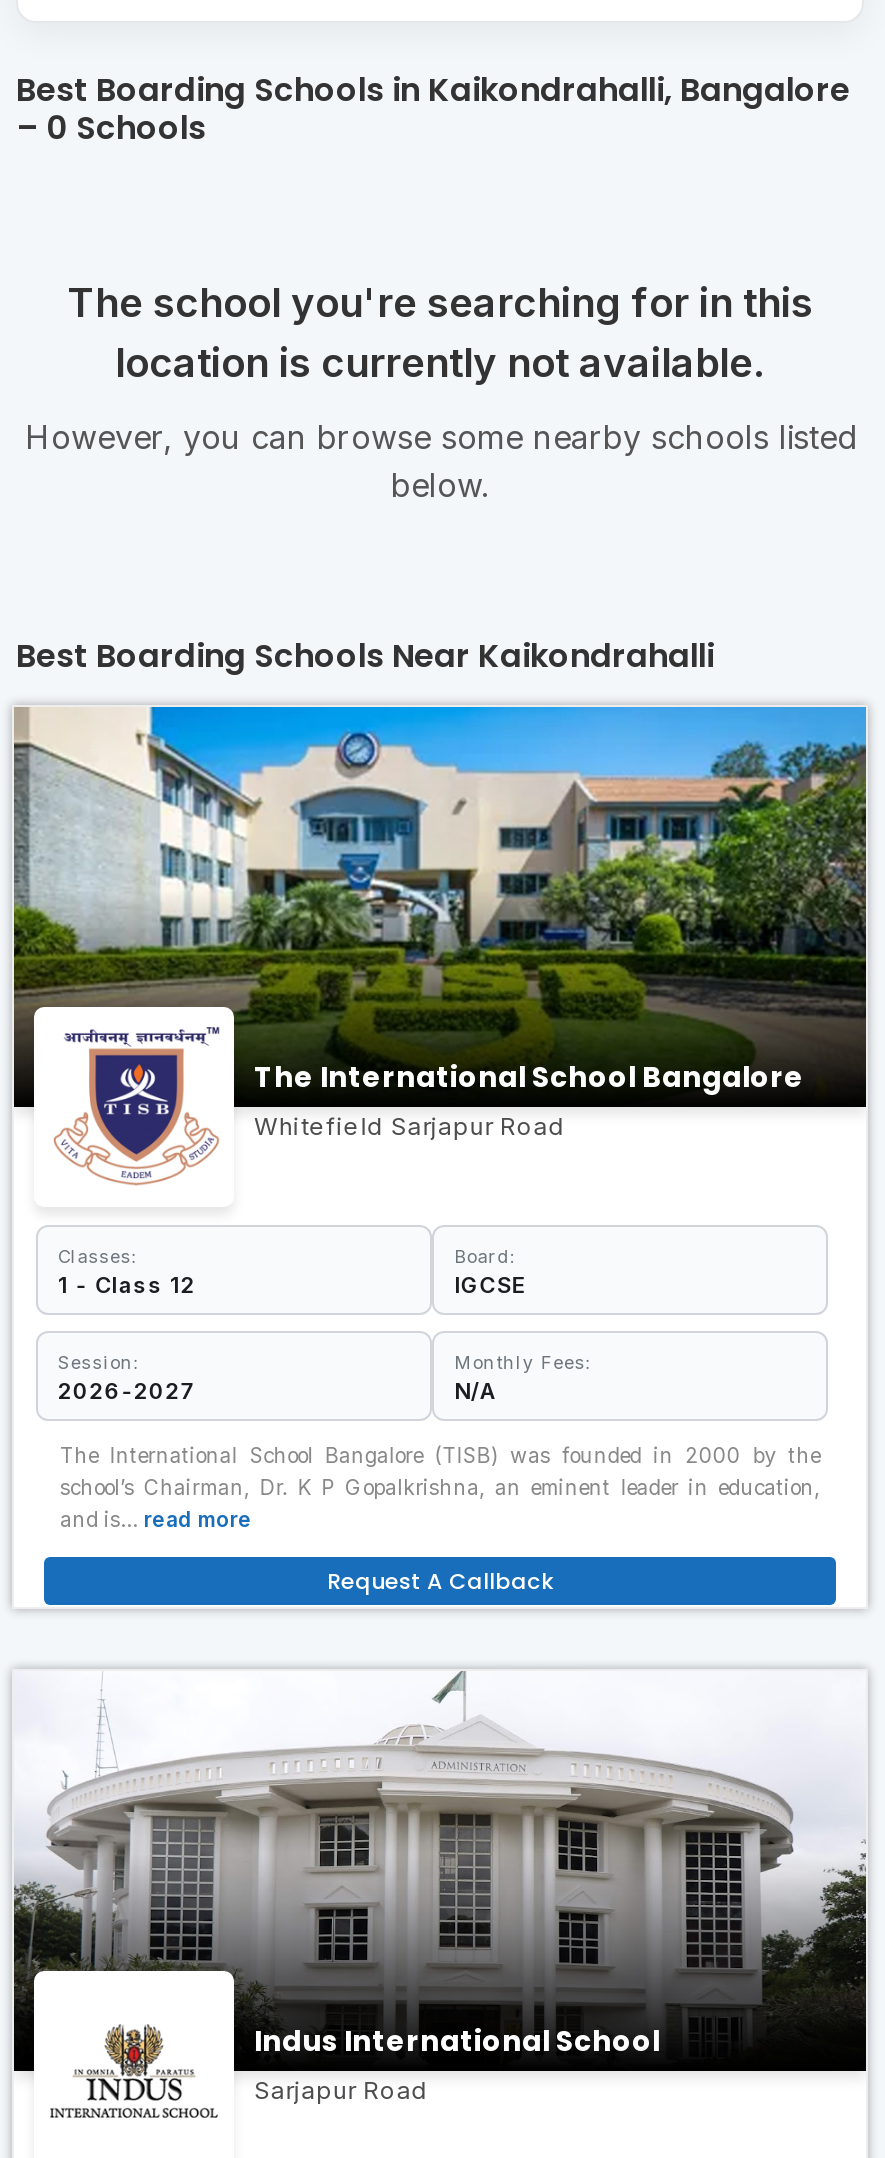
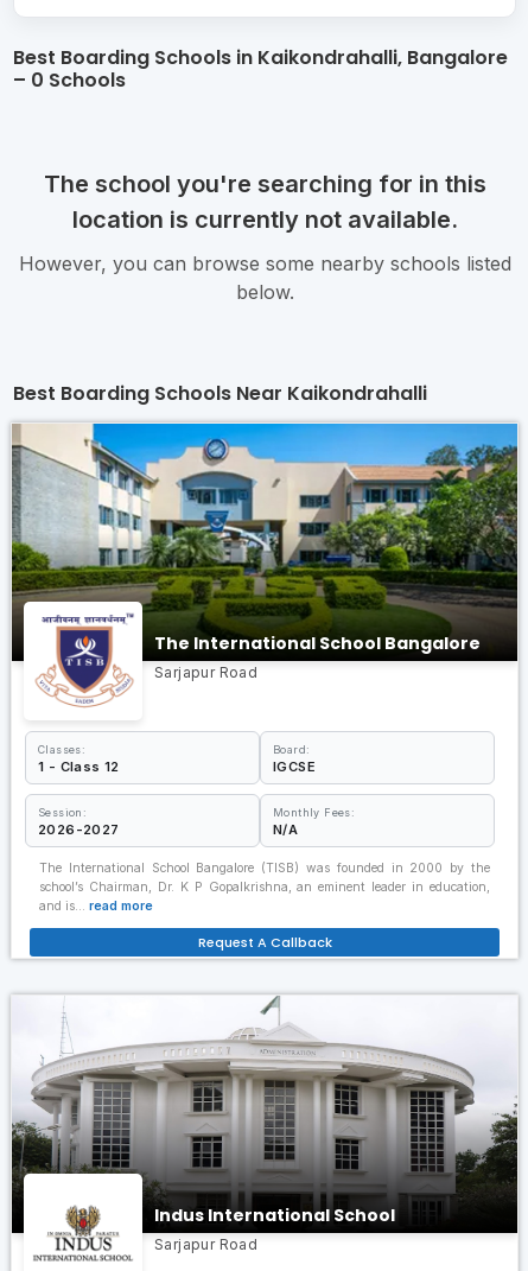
[254,1111,565,1141] Whitefield Sarjapur Road -> [154,663,258,681] Sarjapur Road

